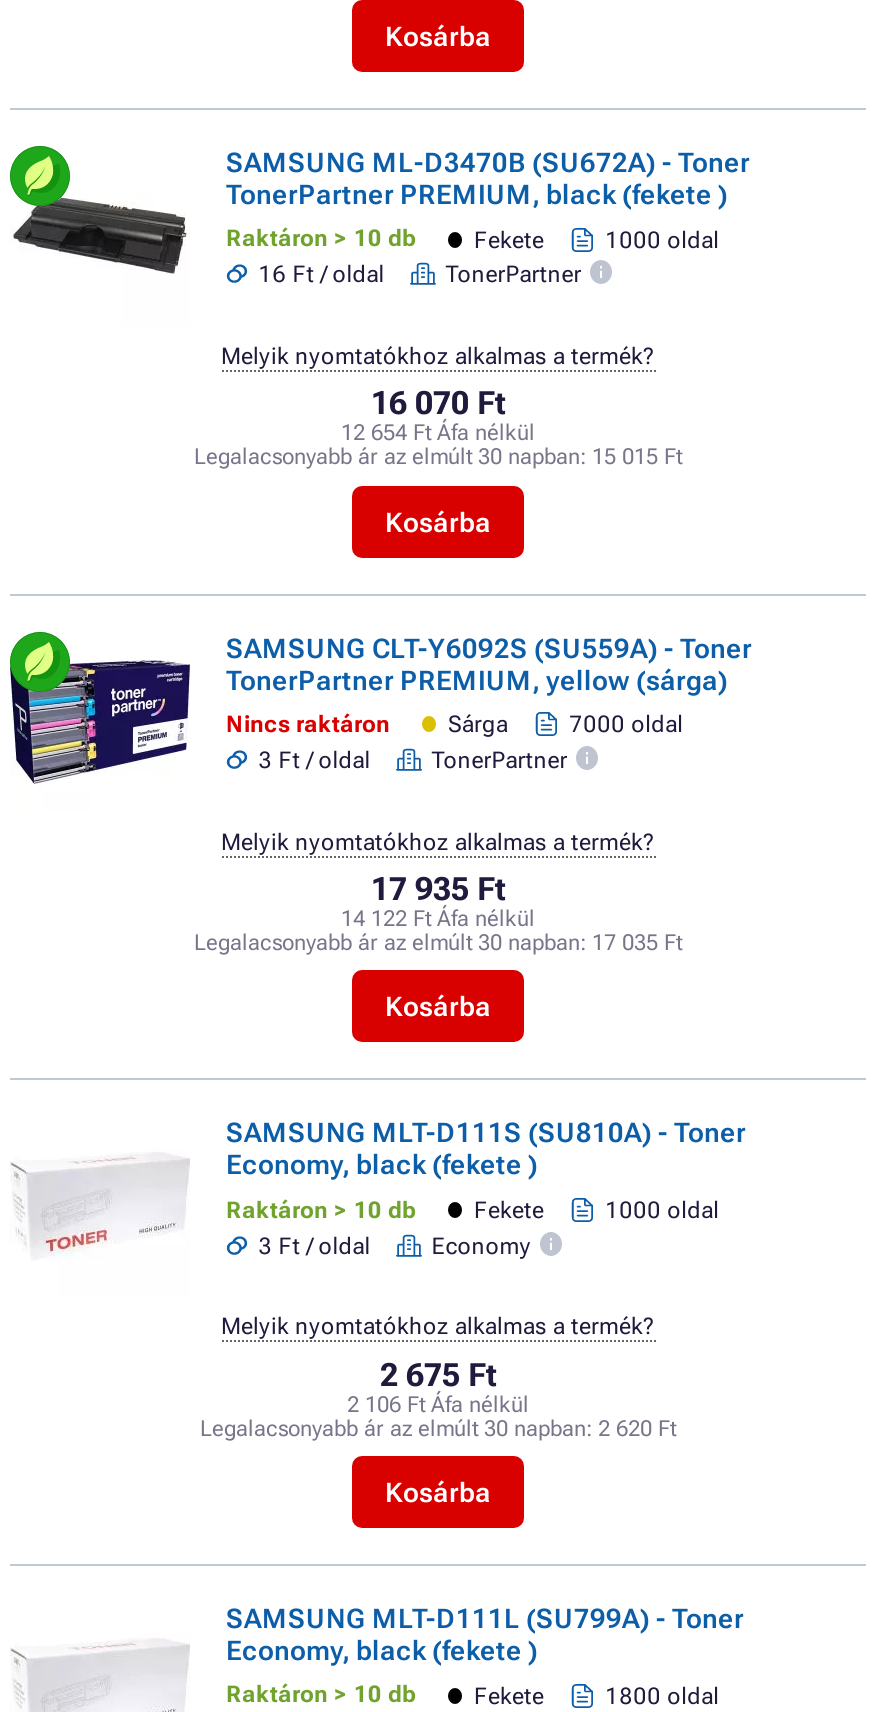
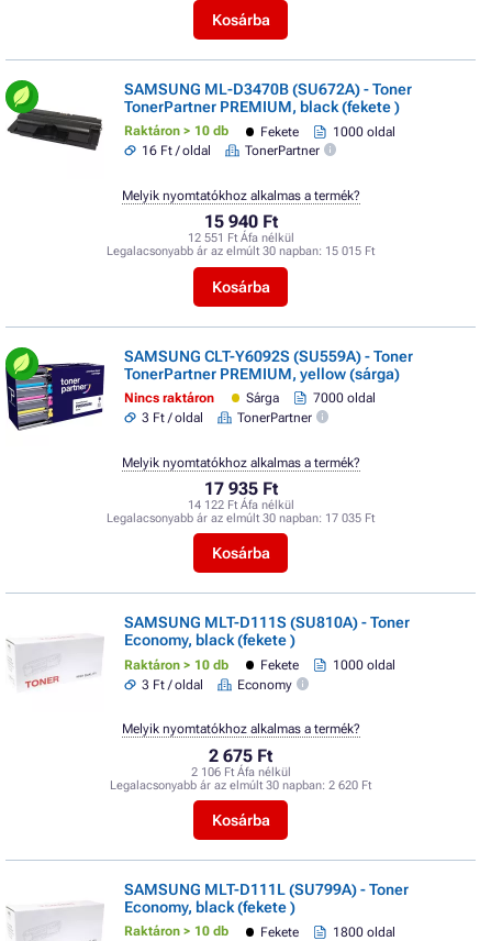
[371,385,505,423] 16 070 Ft -> [204,212,277,232] 15 940 Ft
[341,421,535,447] 12 654 Ft Áfa nélkül -> [187,231,294,246] 12 551 Ft Áfa nélkül

